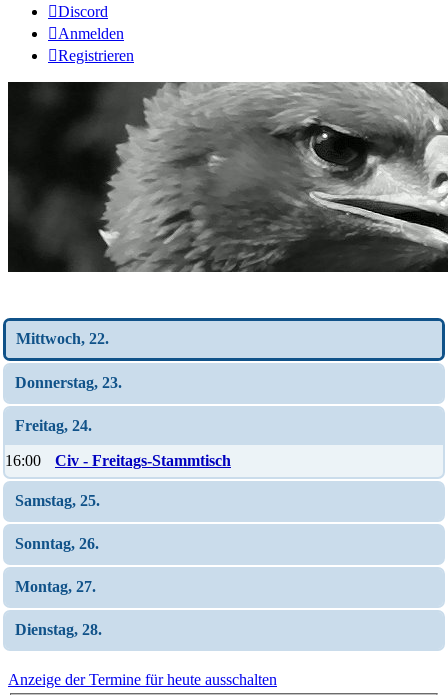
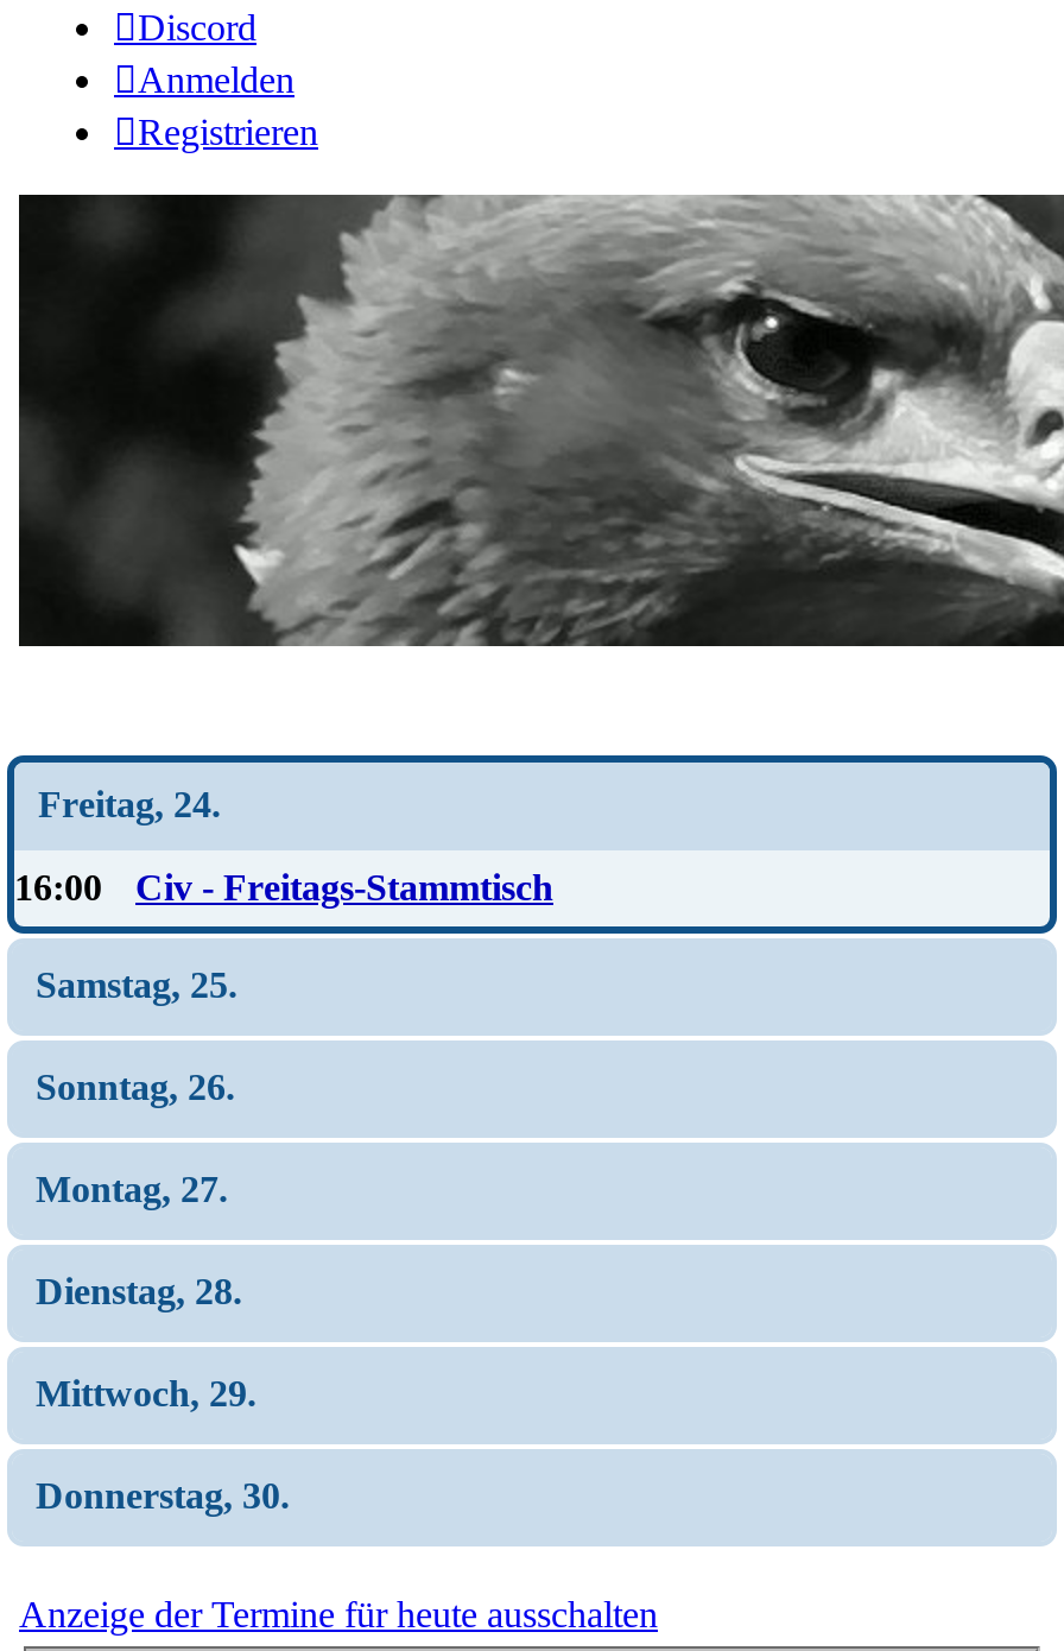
[15,330,122,391] Mittwoch, 22. | Donnerstag, 23. -> none
moved [5,417,231,638] -> [14,784,553,1311]: Freitag, 24. | 16:00 Civ - Freitags-Stammtisch | Samstag, 25. | Sonntag, 26. | Montag, 27. | Dienstag, 28.
[3,426,445,479] [image] -> [7,820,1057,936] [image]
none -> [36,1373,290,1516] Mittwoch, 29. | Donnerstag, 30.

